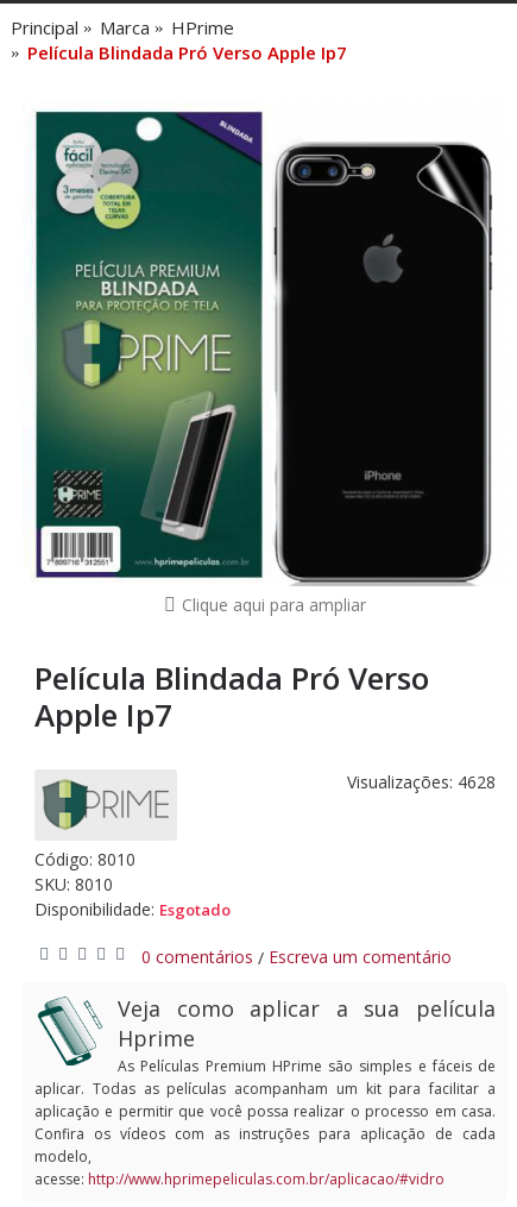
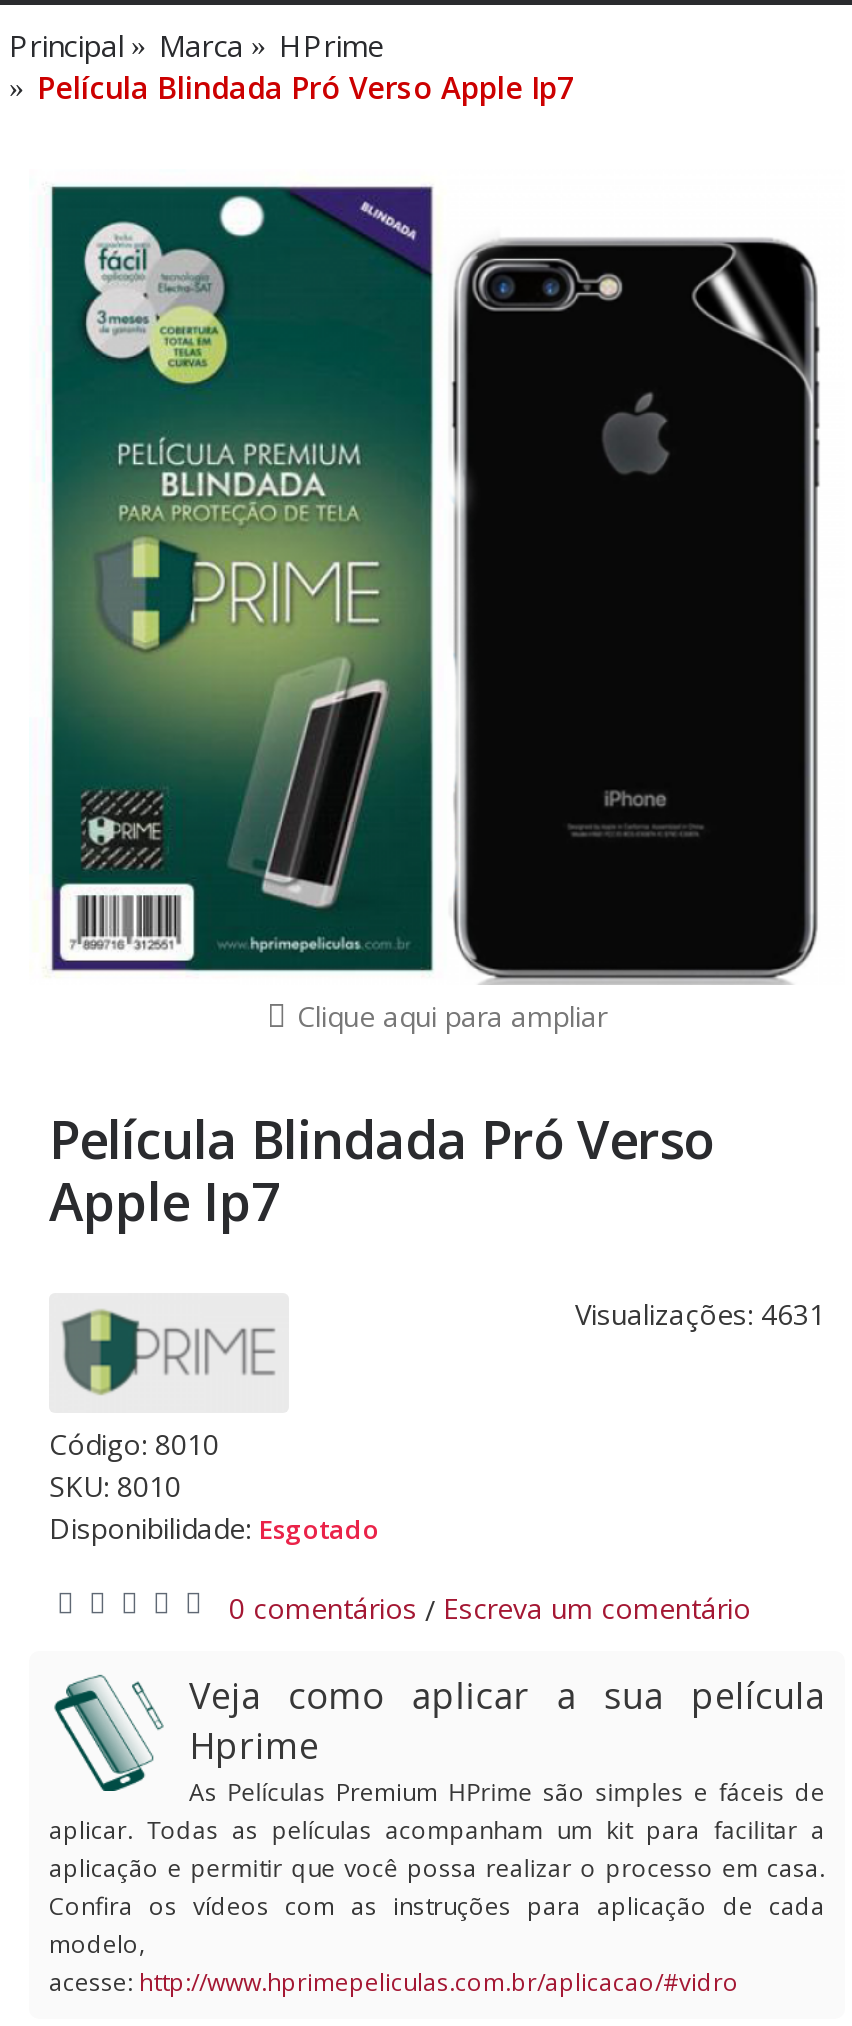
[347,771,496,793] Visualizações: 4628 -> [575,1295,825,1333] Visualizações: 4631

